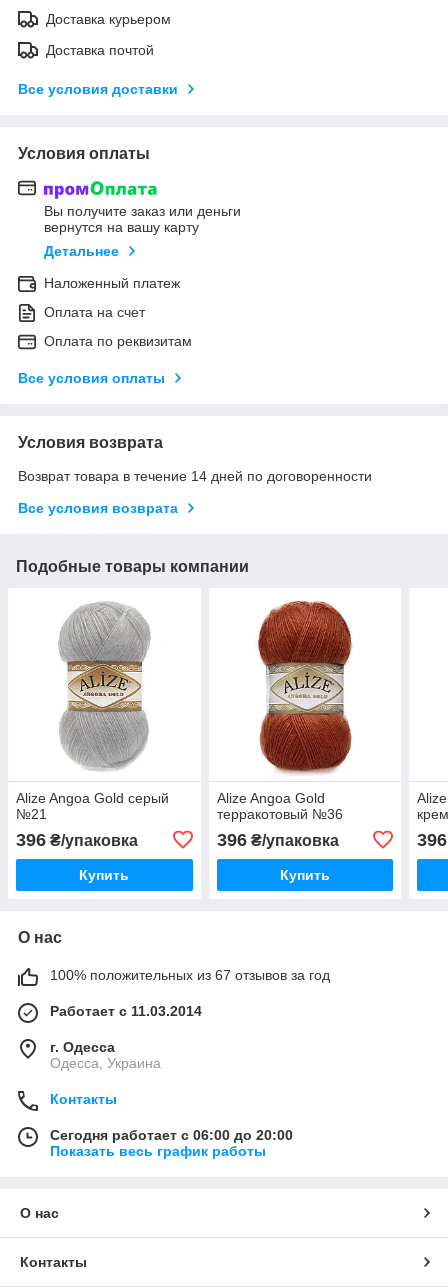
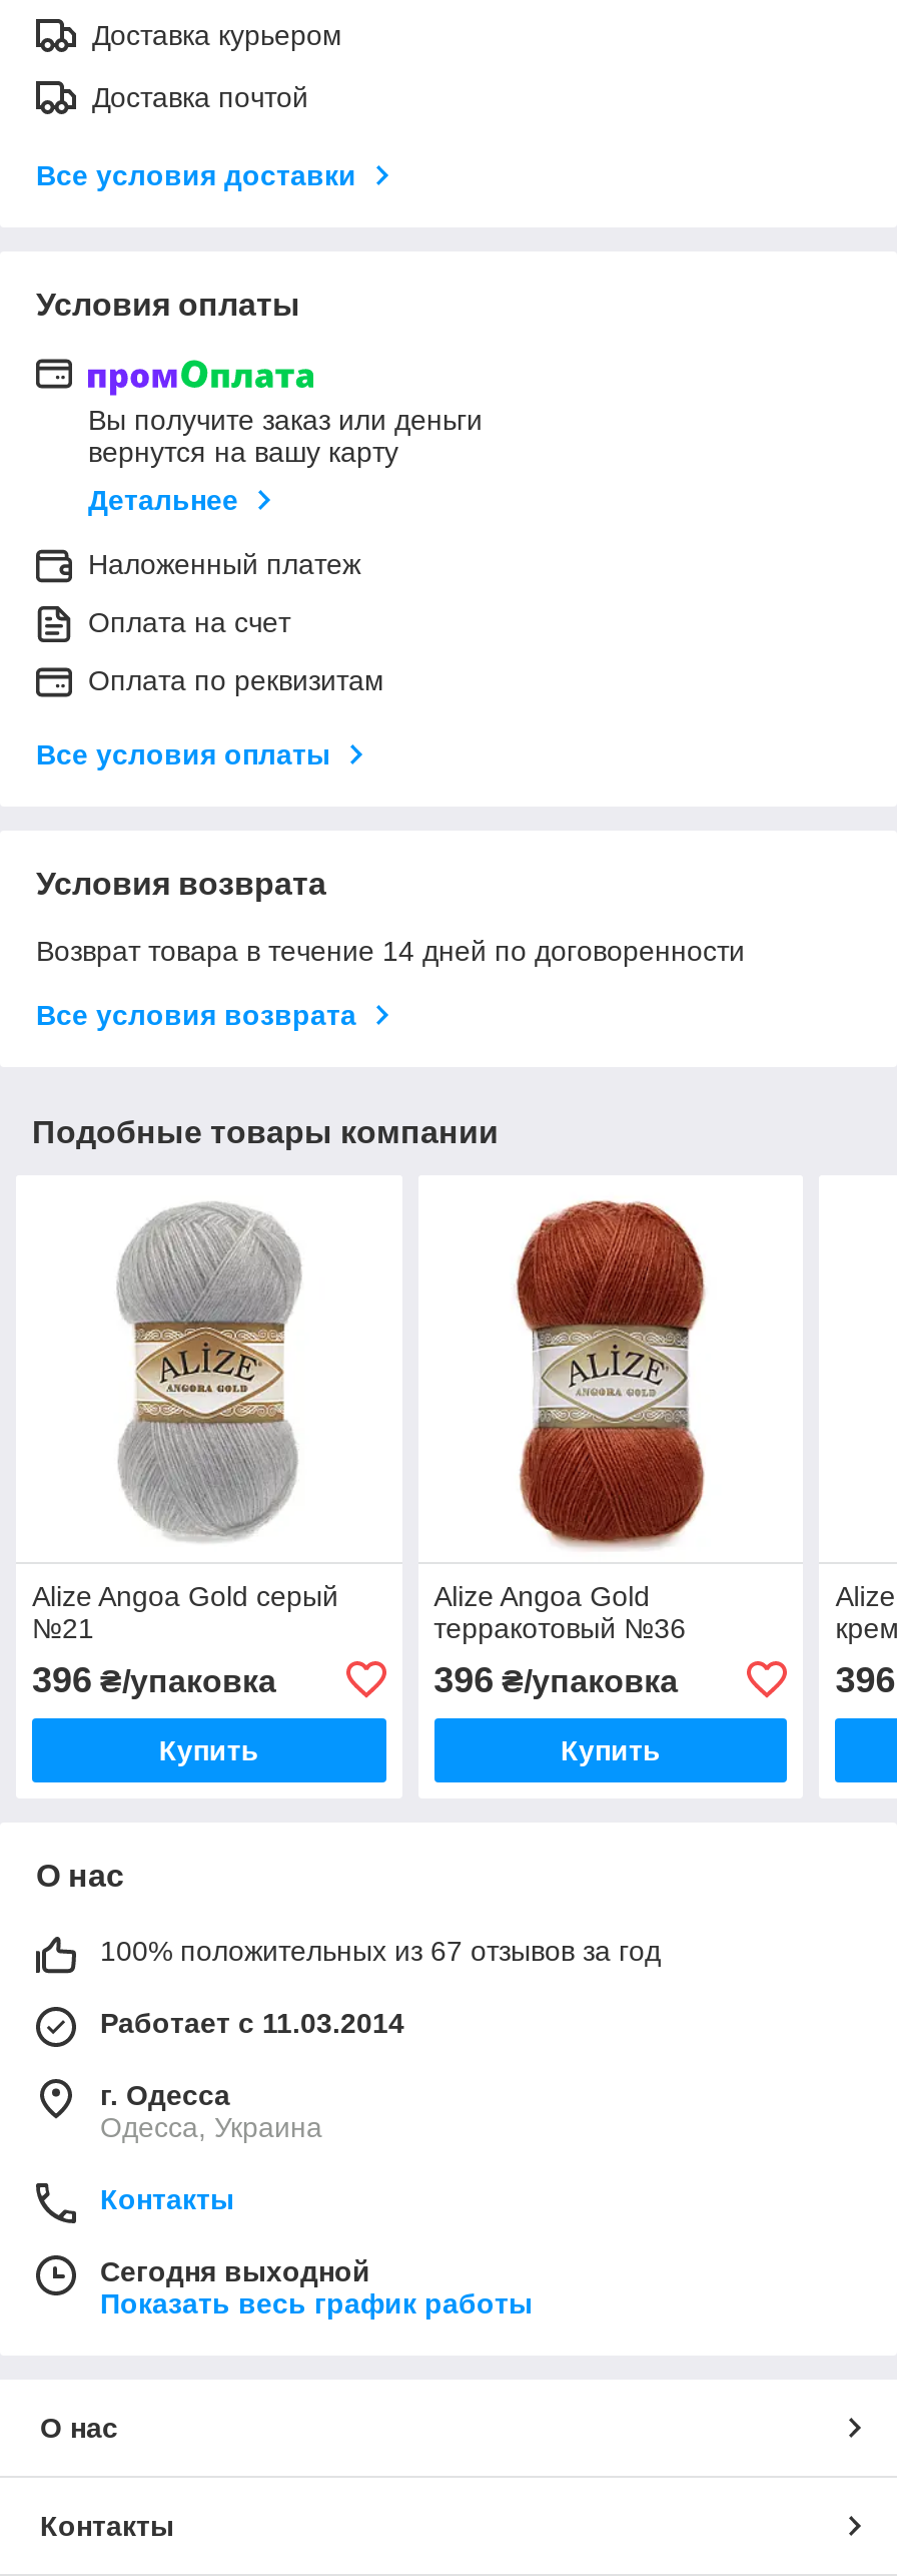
[50,1127,293,1143] Сегодня работает с 06:00 до 20:00 -> [100,2255,370,2287] Сегодня выходной

